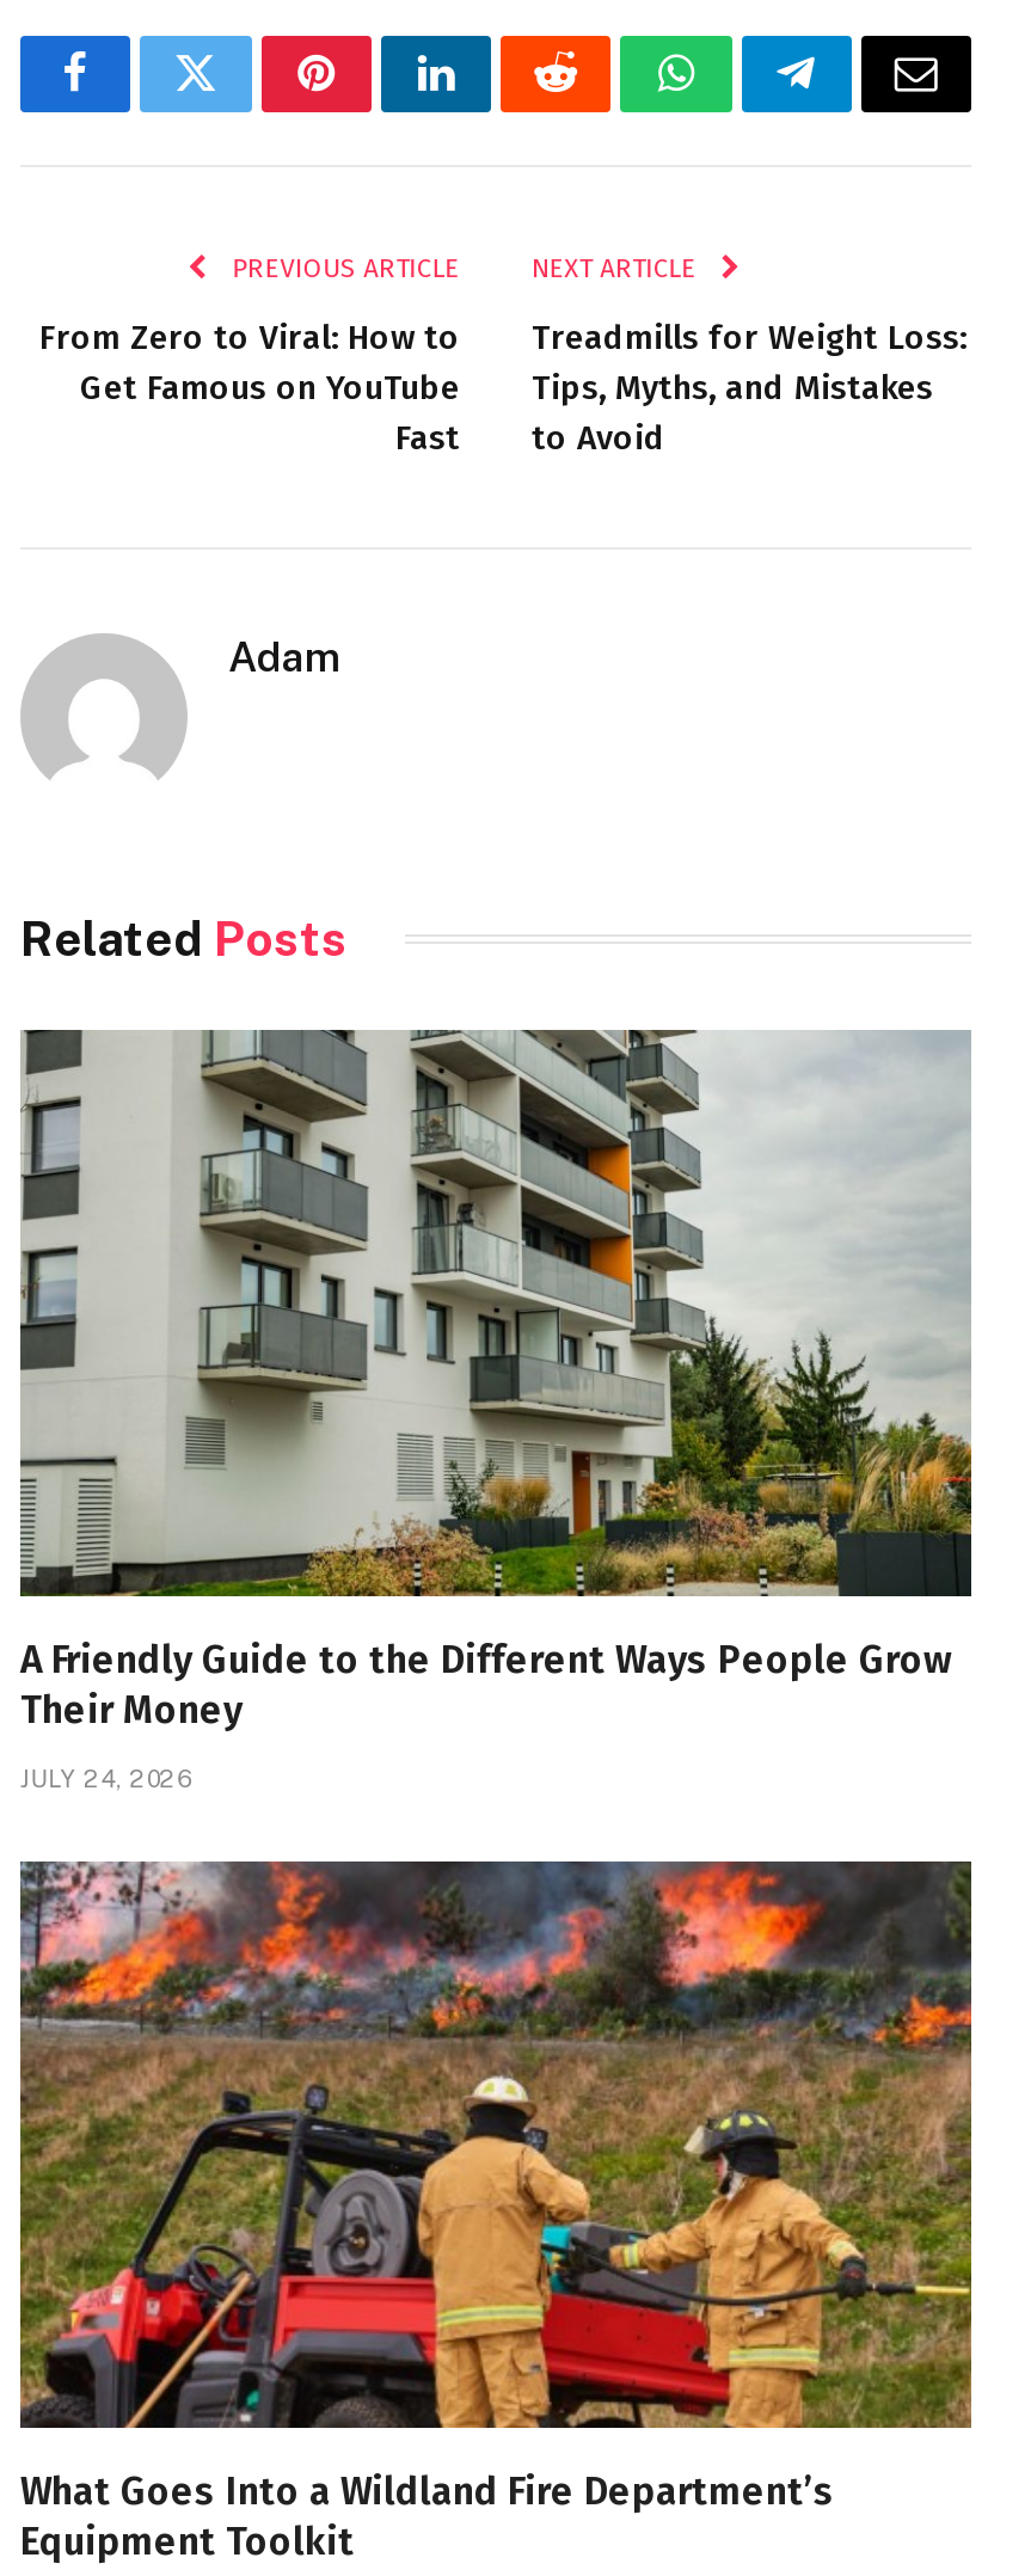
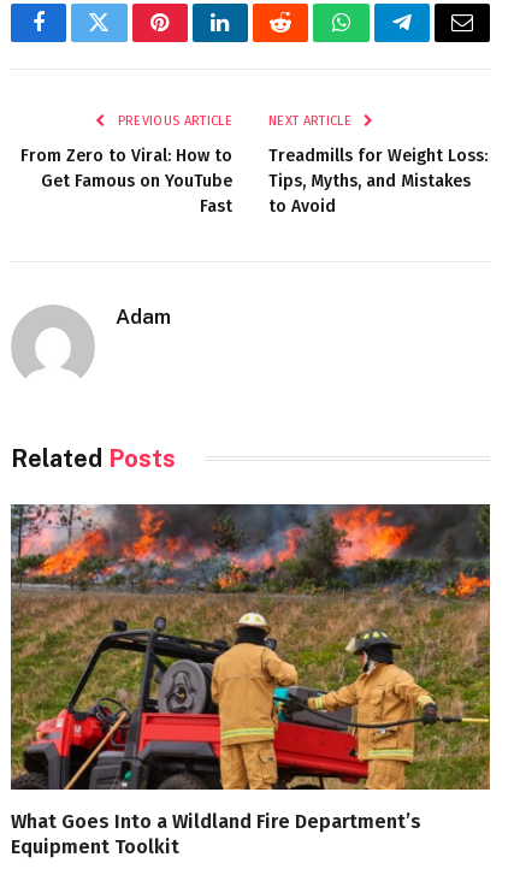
[20,1030,974,1792] [image] | A Friendly Guide to the Different Ways People Grow | Their Money | JULY 24, 2026 -> none

